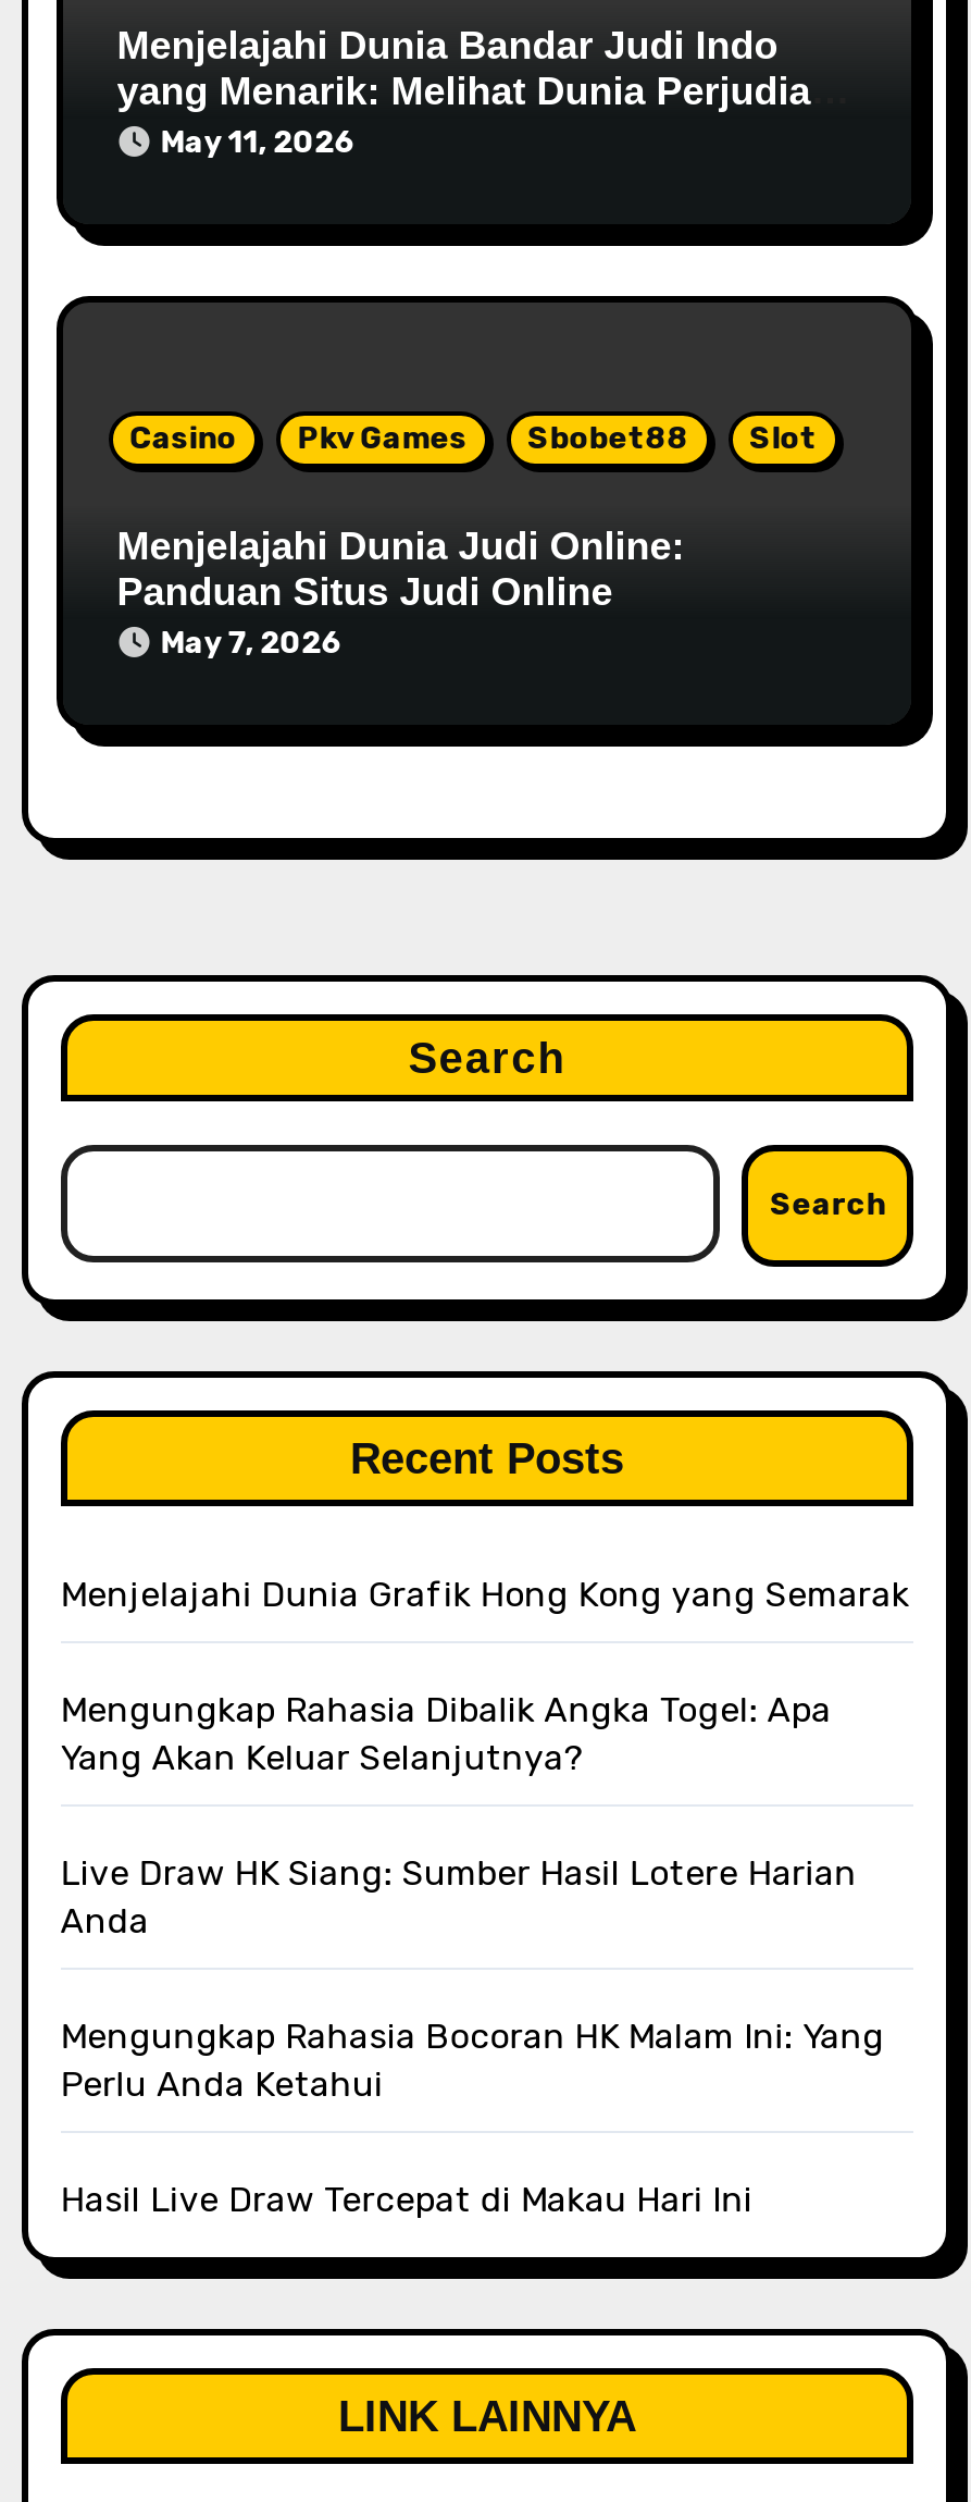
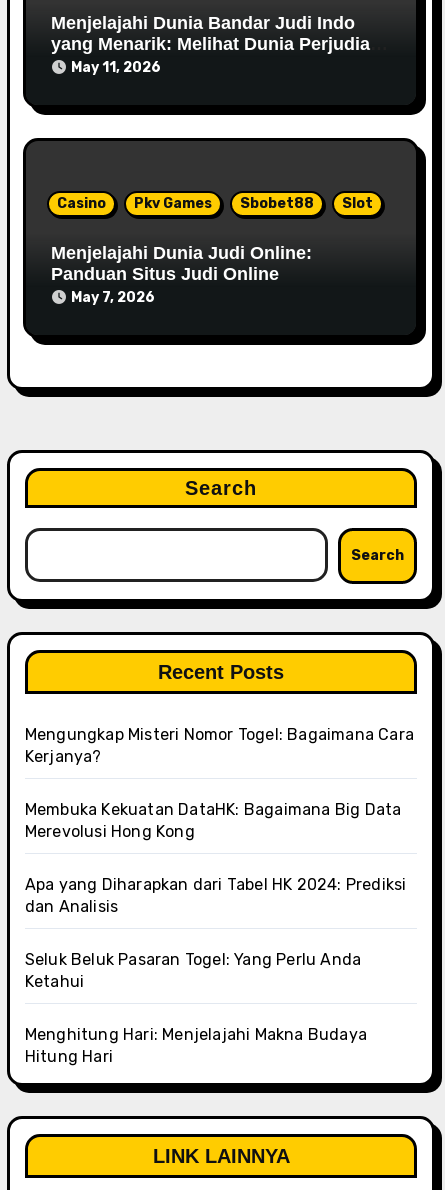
[60,1573,909,1614] Menjelajahi Dunia Grafik Hong Kong yang Semarak -> [25,724,414,765] Mengungkap Misteri Nomor Togel: Bagaimana Cara | Kerjanya?
[60,1688,832,1777] Mengungkap Rahasia Dibalik Angka Togel: Apa | Yang Akan Keluar Selanjutnya? -> [25,799,401,840] Membuka Kekuatan DataHK: Bagaimana Big Data | Merevolusi Hong Kong
[60,1851,857,1940] Live Draw HK Siang: Sumber Hasil Lotere Harian | Anda -> [25,874,406,915] Apa yang Diharapkan dari Tabel HK 2024: Prediksi | dan Analisis
[60,2014,885,2104] Mengungkap Rahasia Bocoran HK Malam Ini: Yang | Perlu Anda Ketahui -> [25,949,361,990] Seluk Beluk Pasaran Togel: Yang Perlu Anda | Ketahui
[60,2178,753,2219] Hasil Live Draw Tercepat di Makau Hari Ini -> [25,1024,367,1065] Menghitung Hari: Menjelajahi Makna Budaya | Hitung Hari

